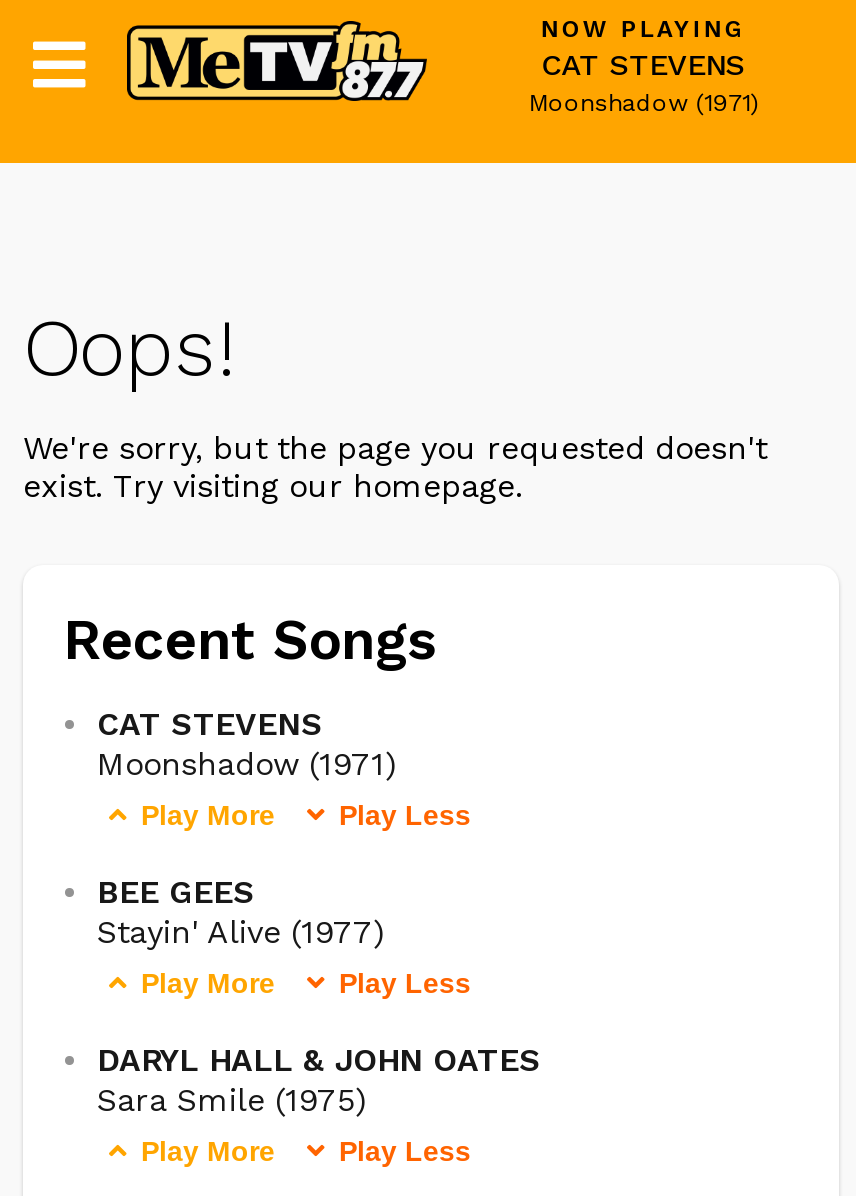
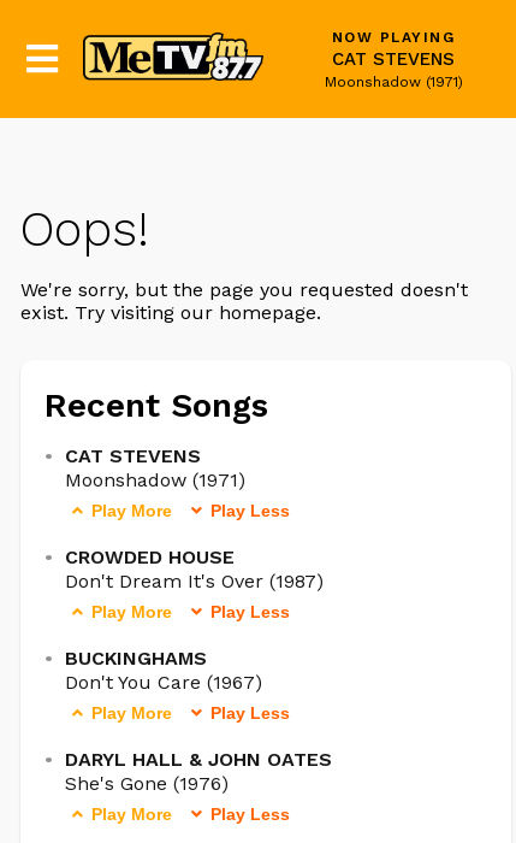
[97,874,385,952] BEE GEES | Stayin' Alive (1977) -> [65,546,324,694] CROWDED HOUSE | Don't Dream It's Over (1987) | Play More | Play Less | BUCKINGHAMS | Don't You Care (1967)
[97,1082,367,1120] Sara Smile (1975) -> [65,772,229,795] She's Gone (1976)

